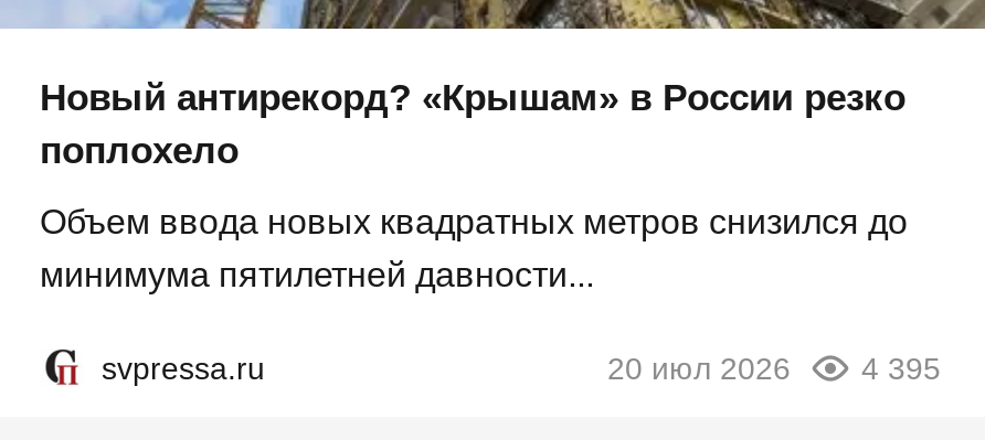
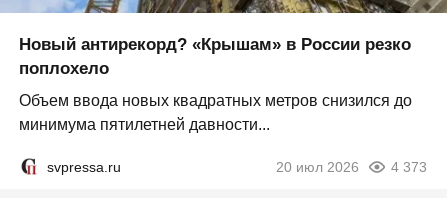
[607,350,941,385] 20 июл 2026 4 395 -> [276,159,427,175] 20 июл 2026 4 373

